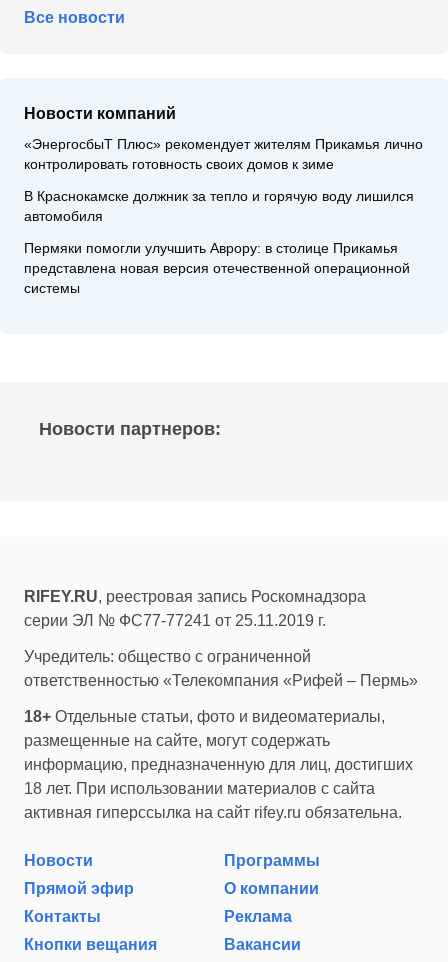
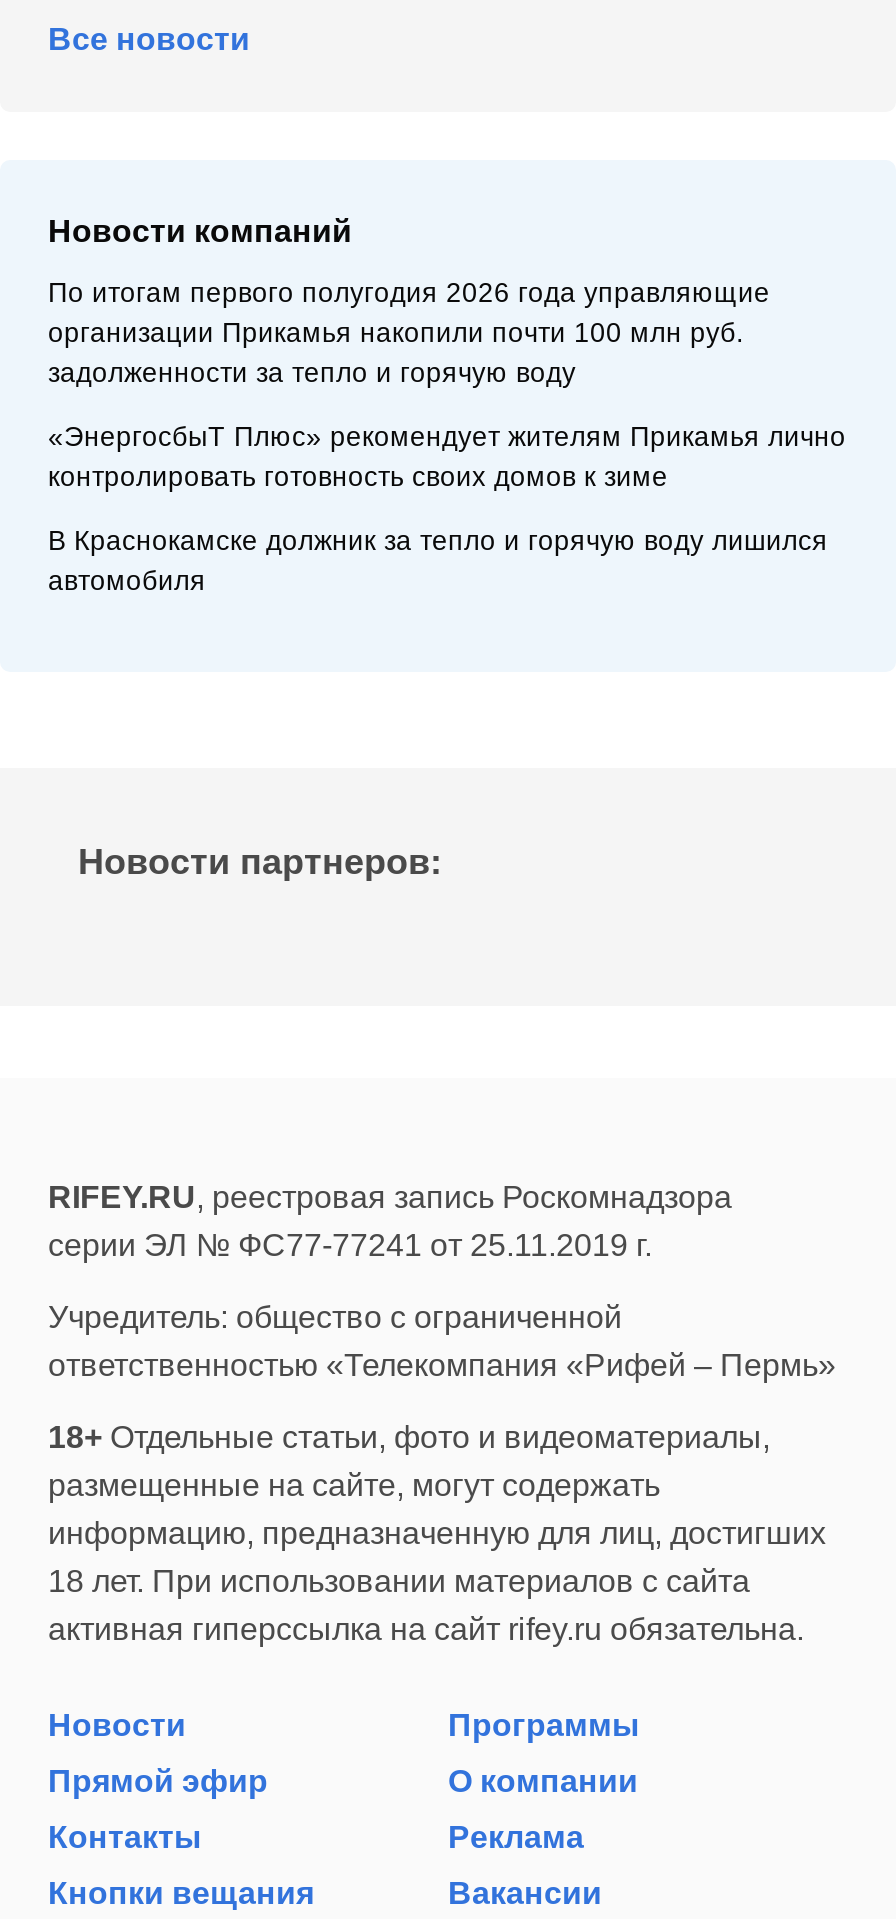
none -> [48,279,770,389] По итогам первого полугодия 2026 года управляющие | организации Прикамья накопили почти 100 млн руб. | задолженности за тепло и горячую воду
moved [24,137,423,224] -> [48,423,846,597]: «ЭнергосбыТ Плюс» рекомендует жителям Прикамья лично | контролировать готовность своих домов к зиме | В Краснокамске должник за тепло и горячую воду лишился | автомобиля
[24,241,410,296] Пермяки помогли улучшить Аврору: в столице Прикамья | представлена новая версия отечественной операционной | системы -> none

